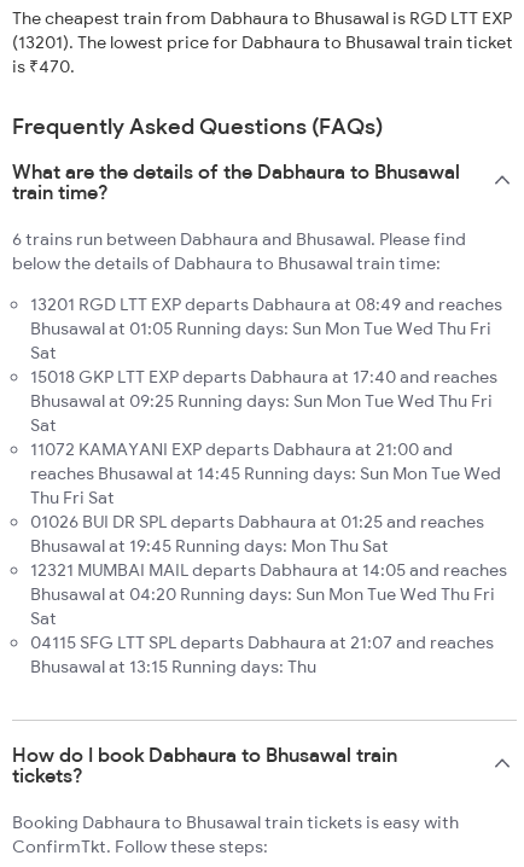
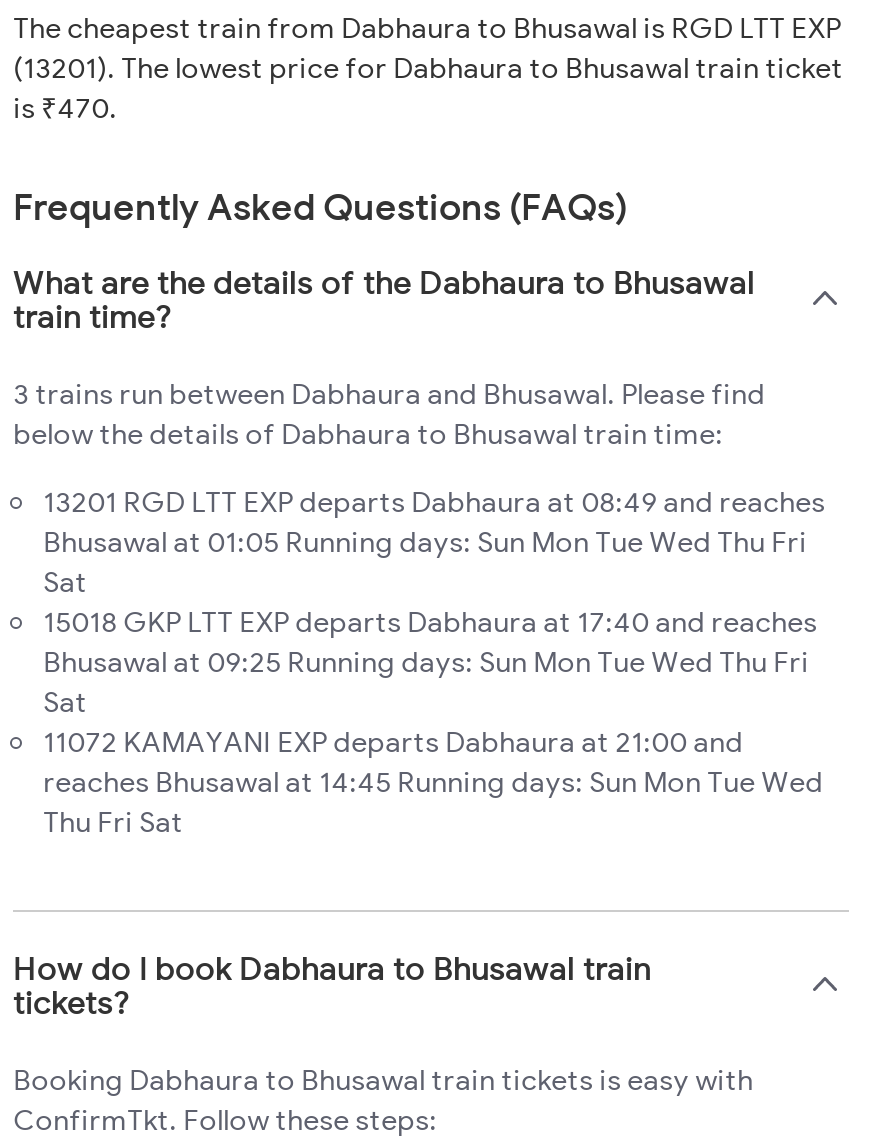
[12,228,466,250] 6 trains run between Dabhaura and Bhusawal. Please find -> [13,376,765,412] 3 trains run between Dabhaura and Bhusawal. Please find
[30,511,507,677] 01026 BUI DR SPL departs Dabhaura at 01:25 and reaches | Bhusawal at 19:45 Running days: Mon Thu Sat | 12321 MUMBAI MAIL departs Dabhaura at 14:05 and reaches | Bhusawal at 04:20 Running days: Sun Mon Tue Wed Thu Fri | Sat | 04115 SFG LTT SPL departs Dabhaura at 21:07 and reaches | Bhusawal at 13:15 Running days: Thu -> none

